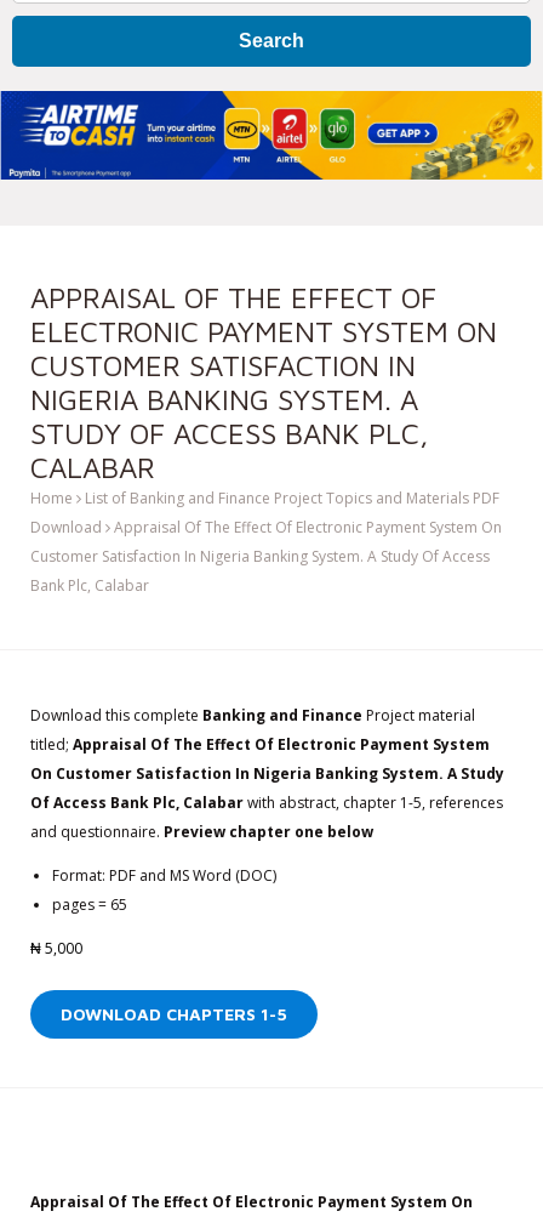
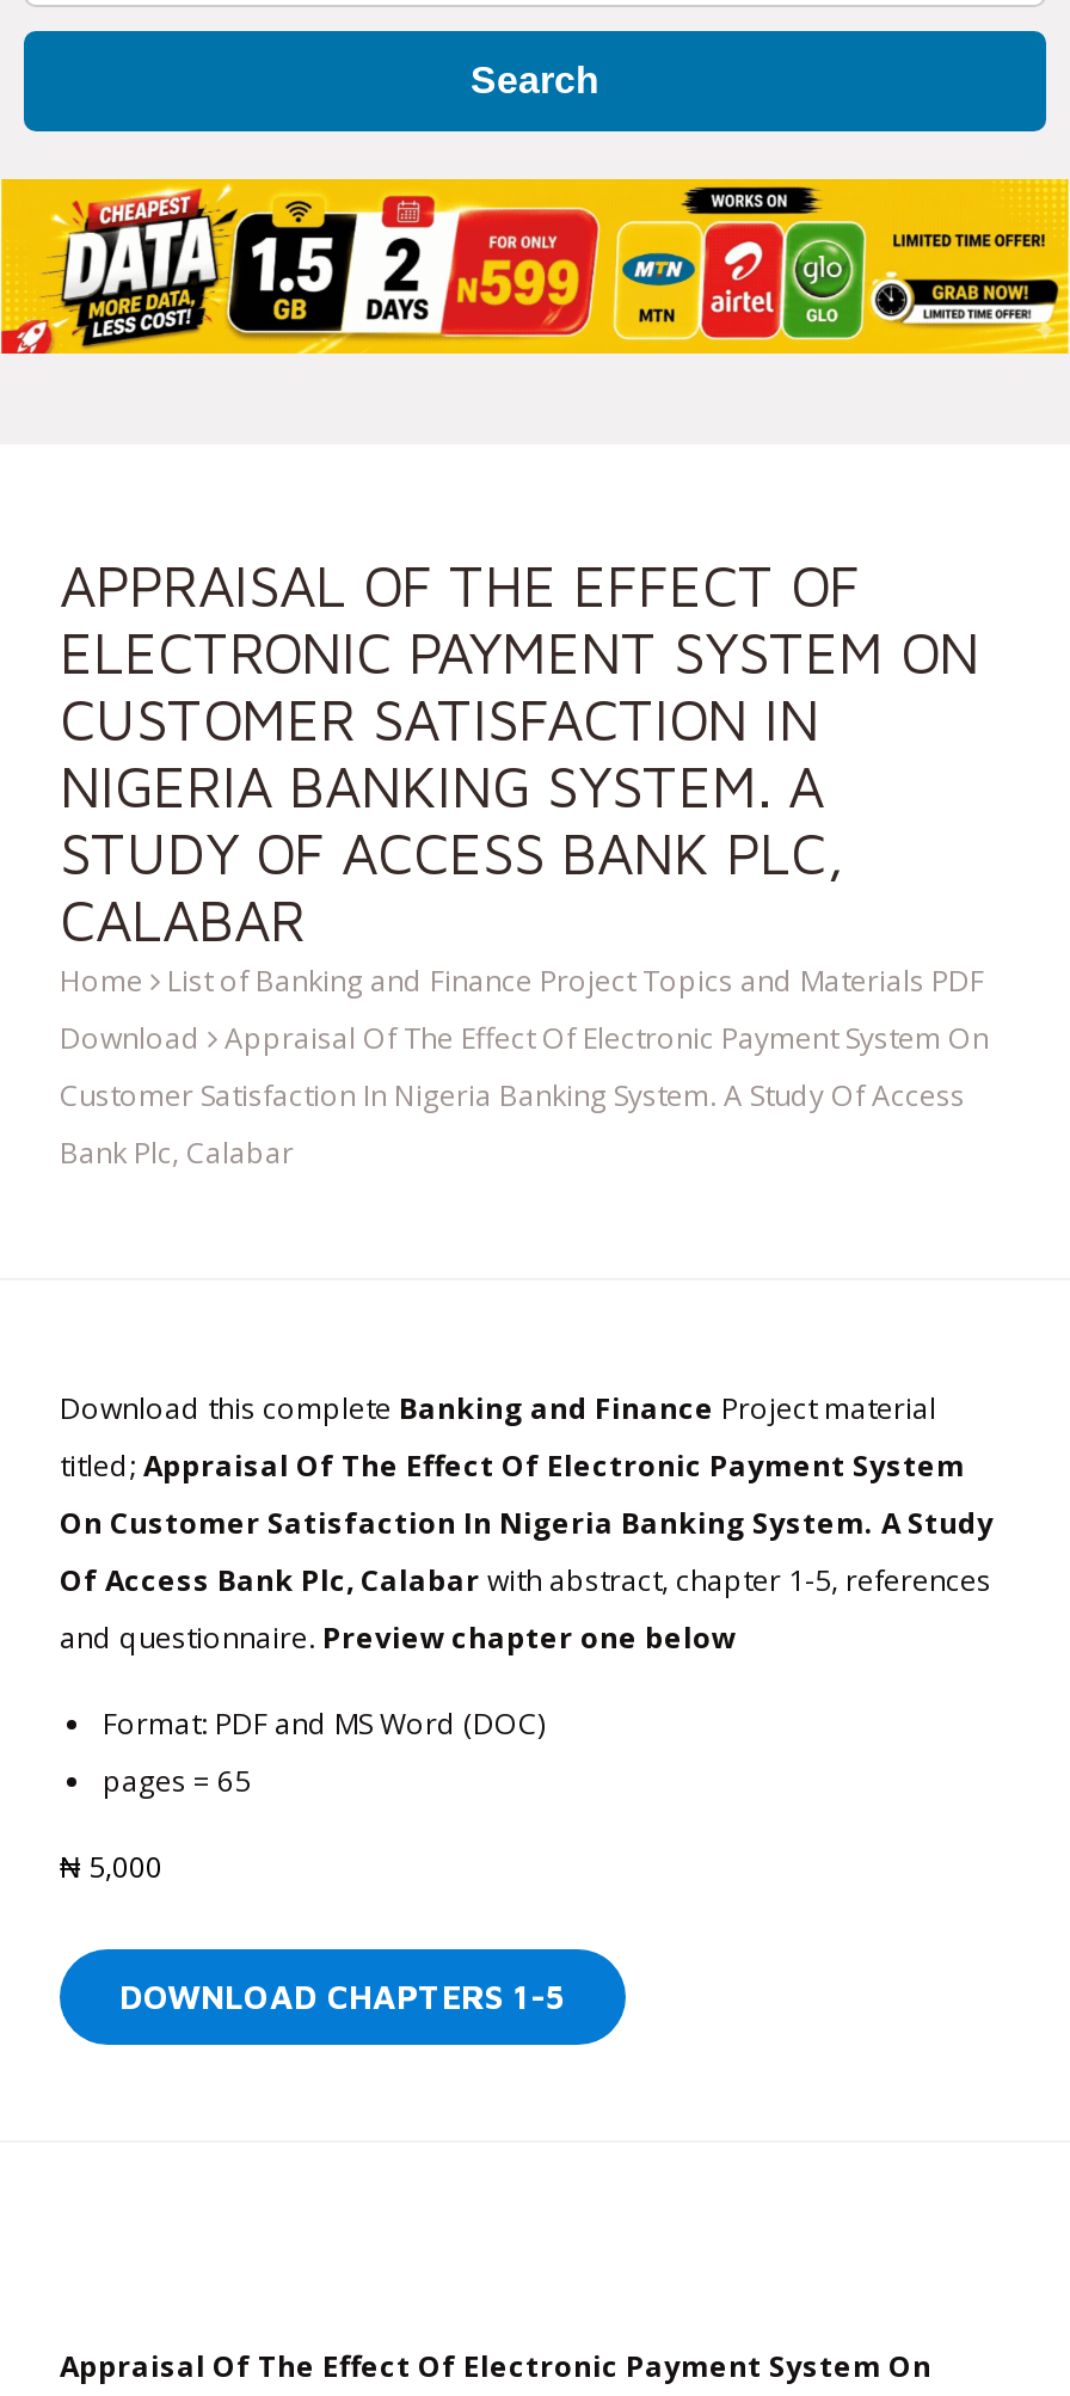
[4,90,537,181] [image] -> [7,177,1060,356] [image]

